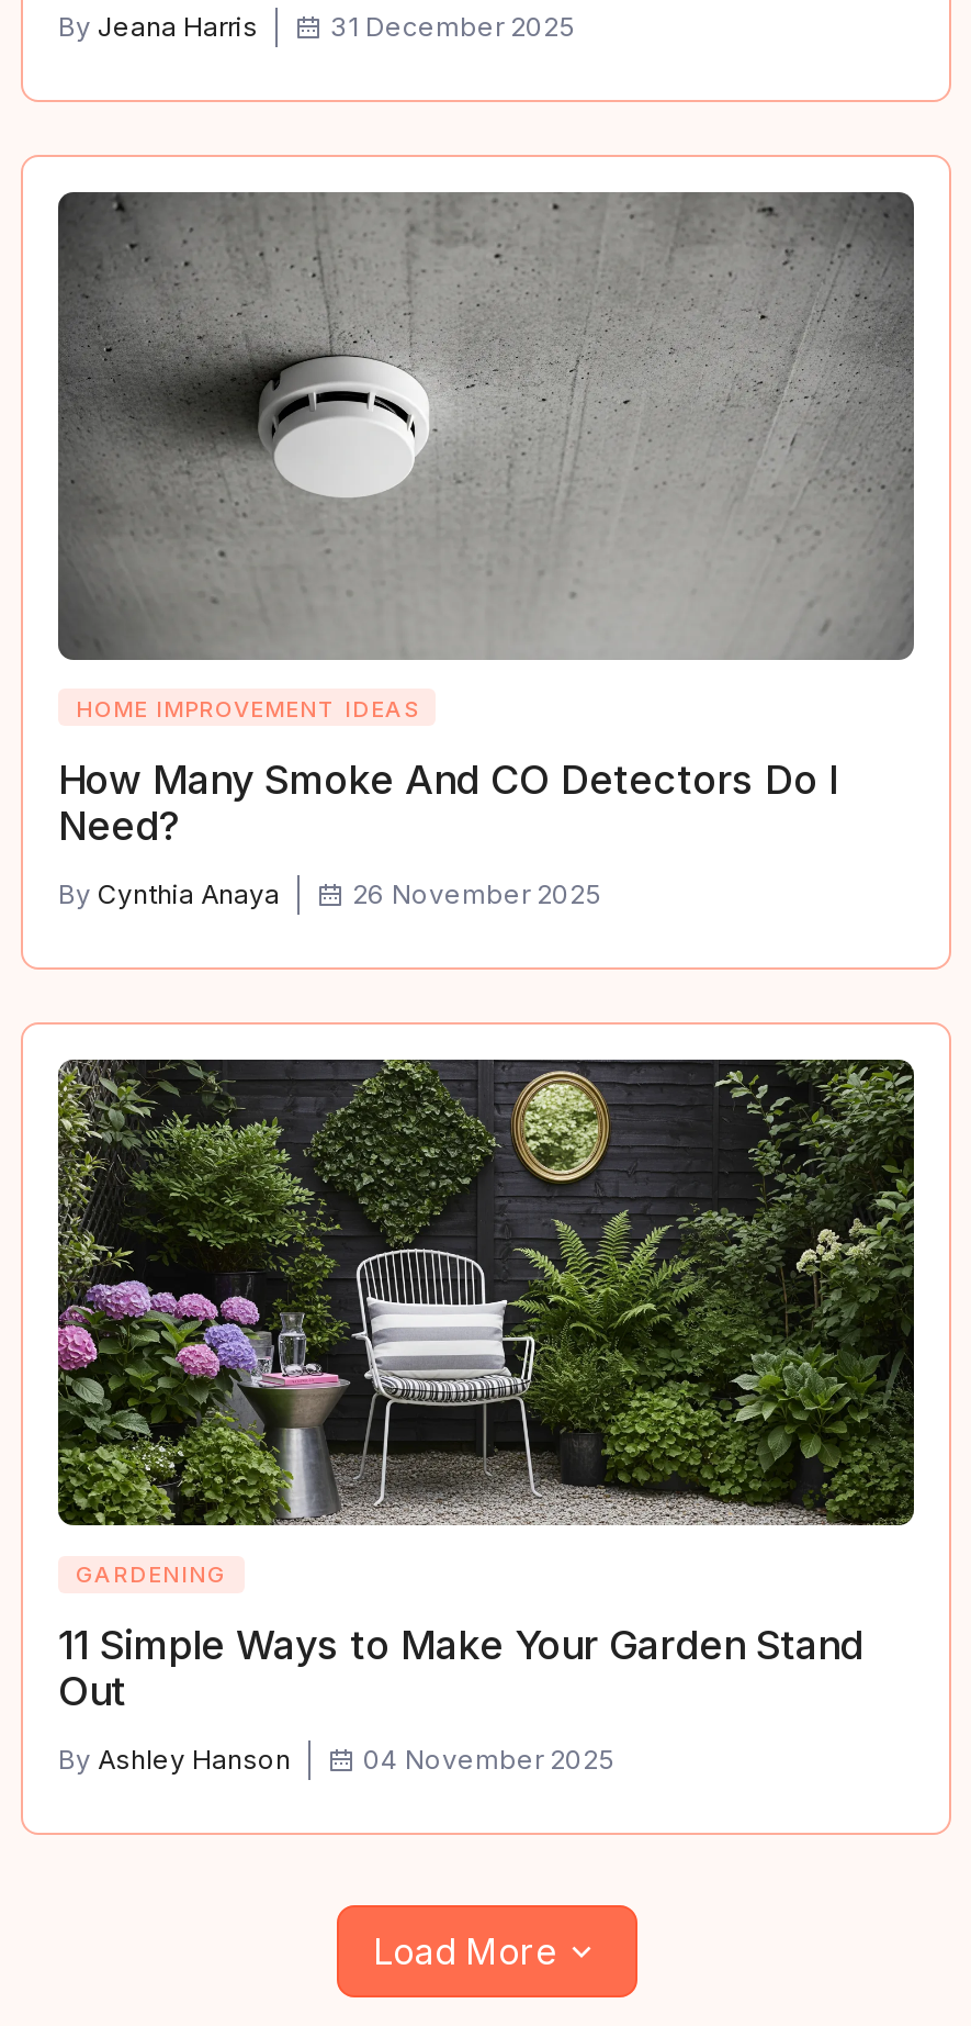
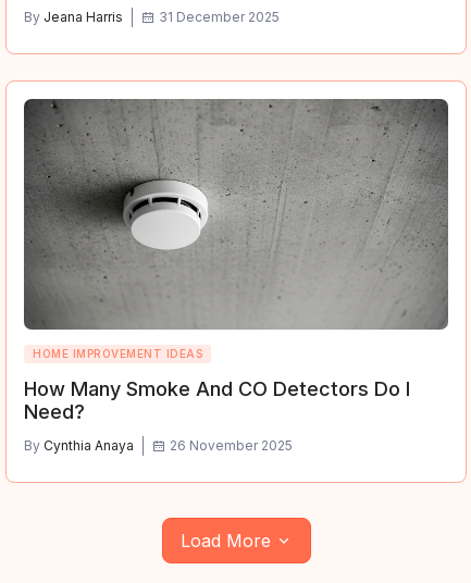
[58,1059,916,1777] [image] | GARDENING | 11 Simple Ways to Make Your Garden Stand | Out | By Ashley Hanson | 04 November 2025 -> none

